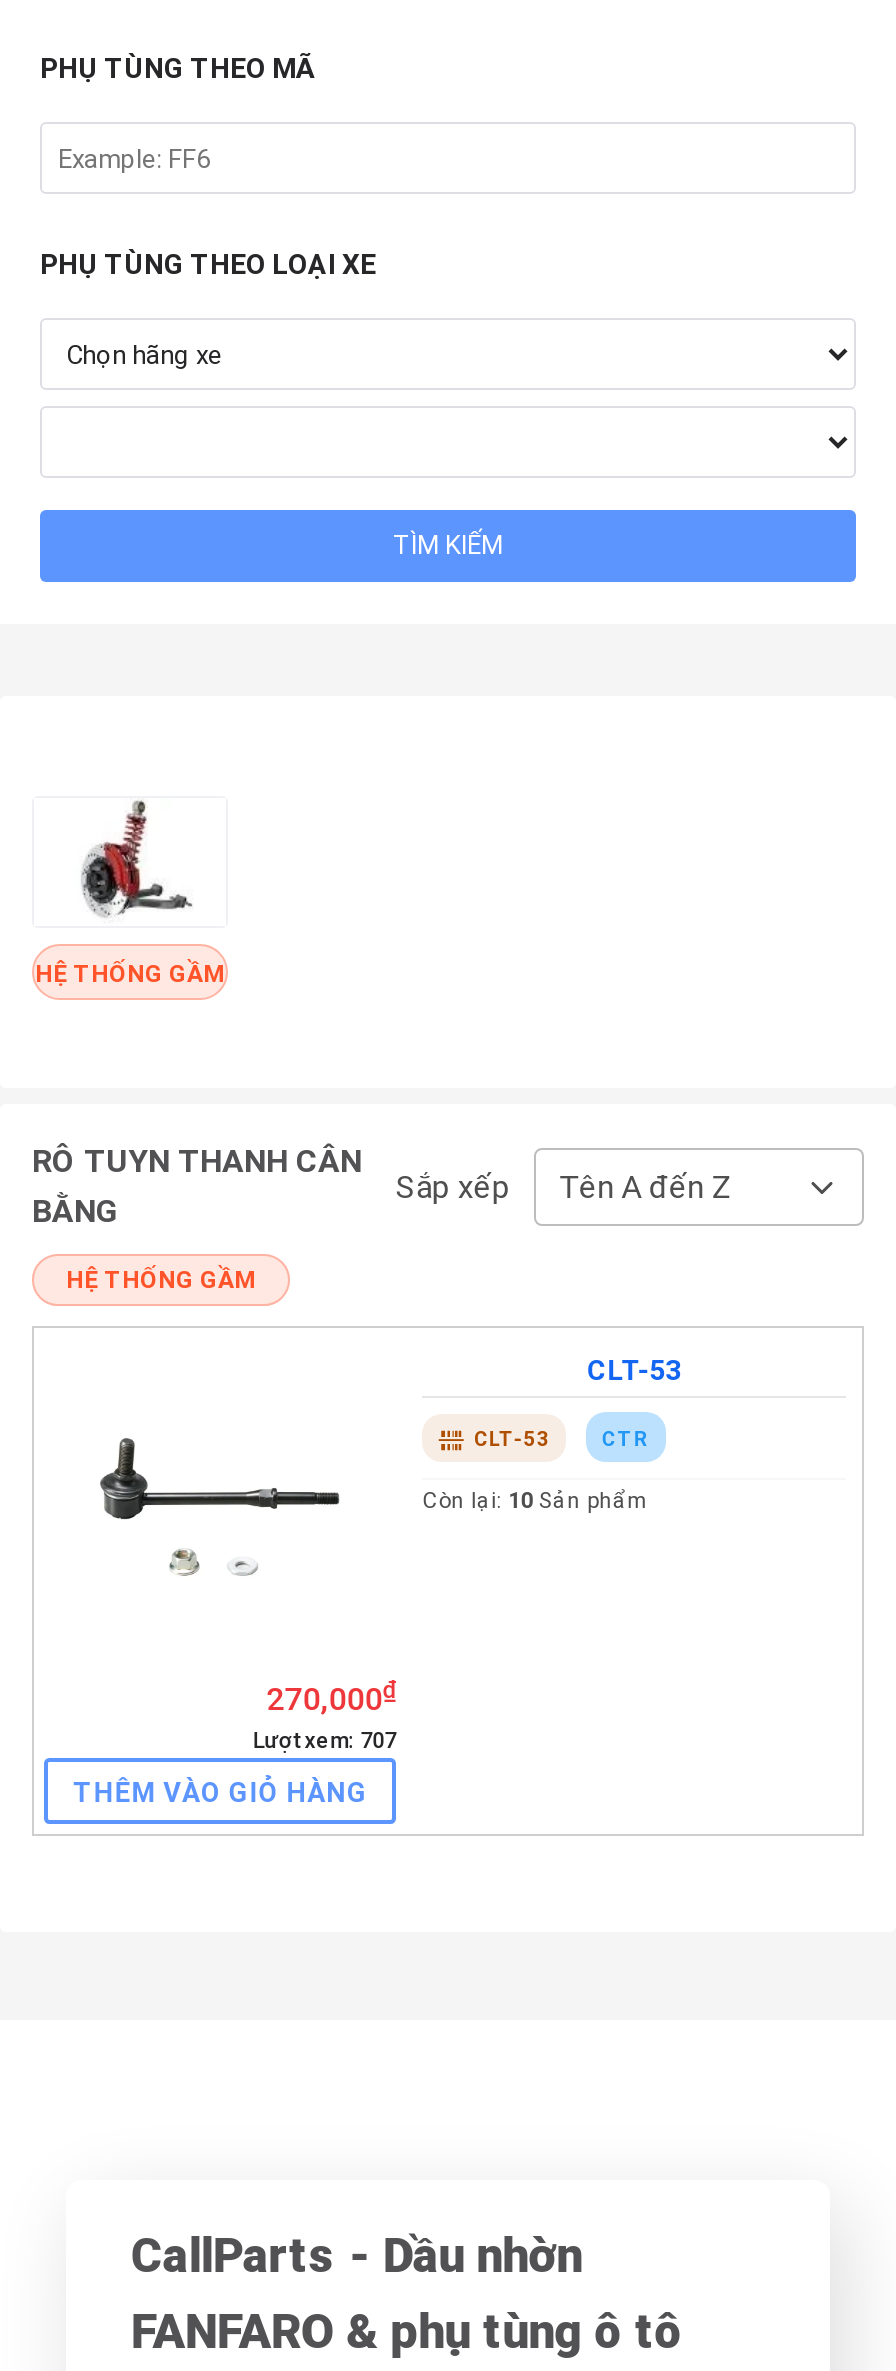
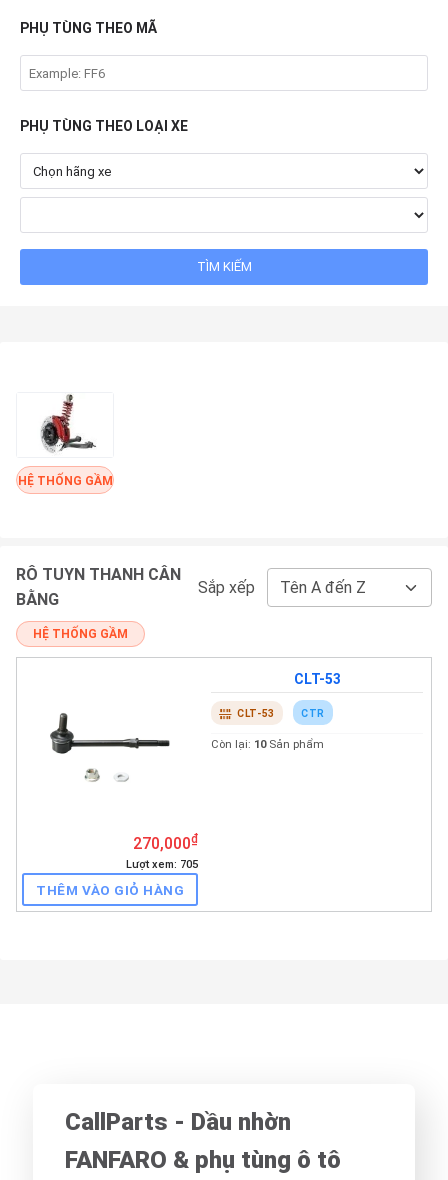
[253,1729,397,1755] Lượt xem: 707 -> [126,858,198,871] Lượt xem: 705

